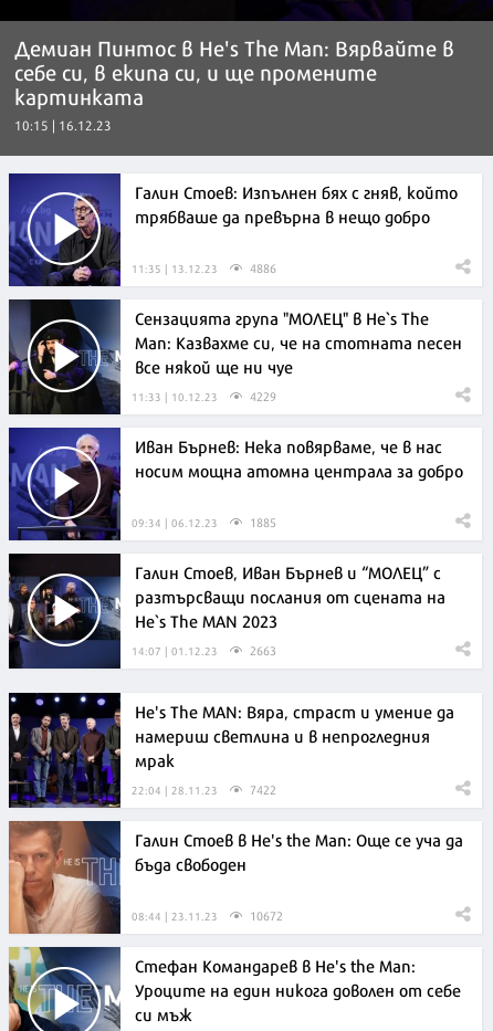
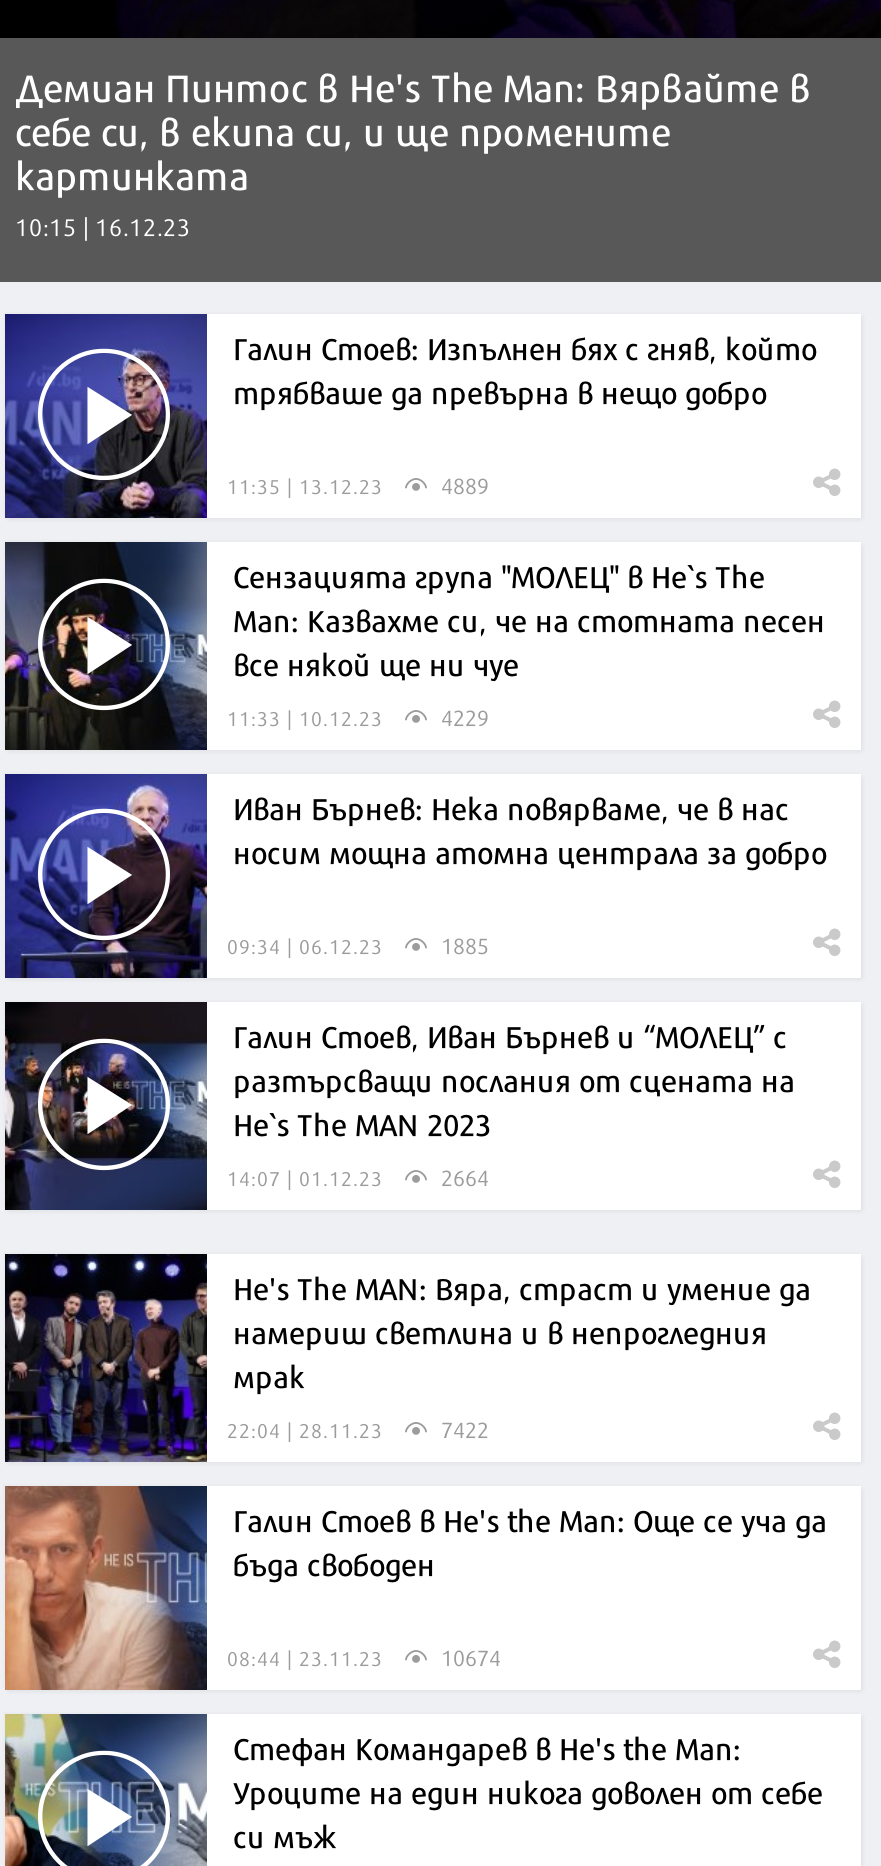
[250,259,276,276] 4886 -> [441,468,489,500] 4889
[250,641,276,659] 2663 -> [441,1160,489,1192] 2664
[250,906,283,924] 10672 -> [441,1640,501,1672] 10674

